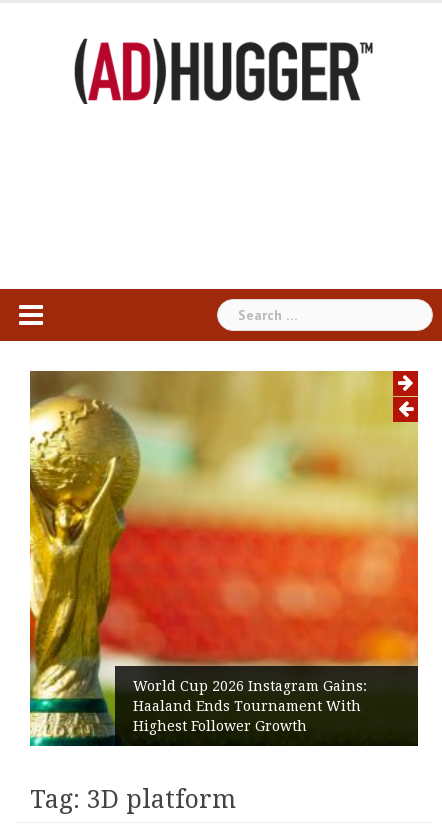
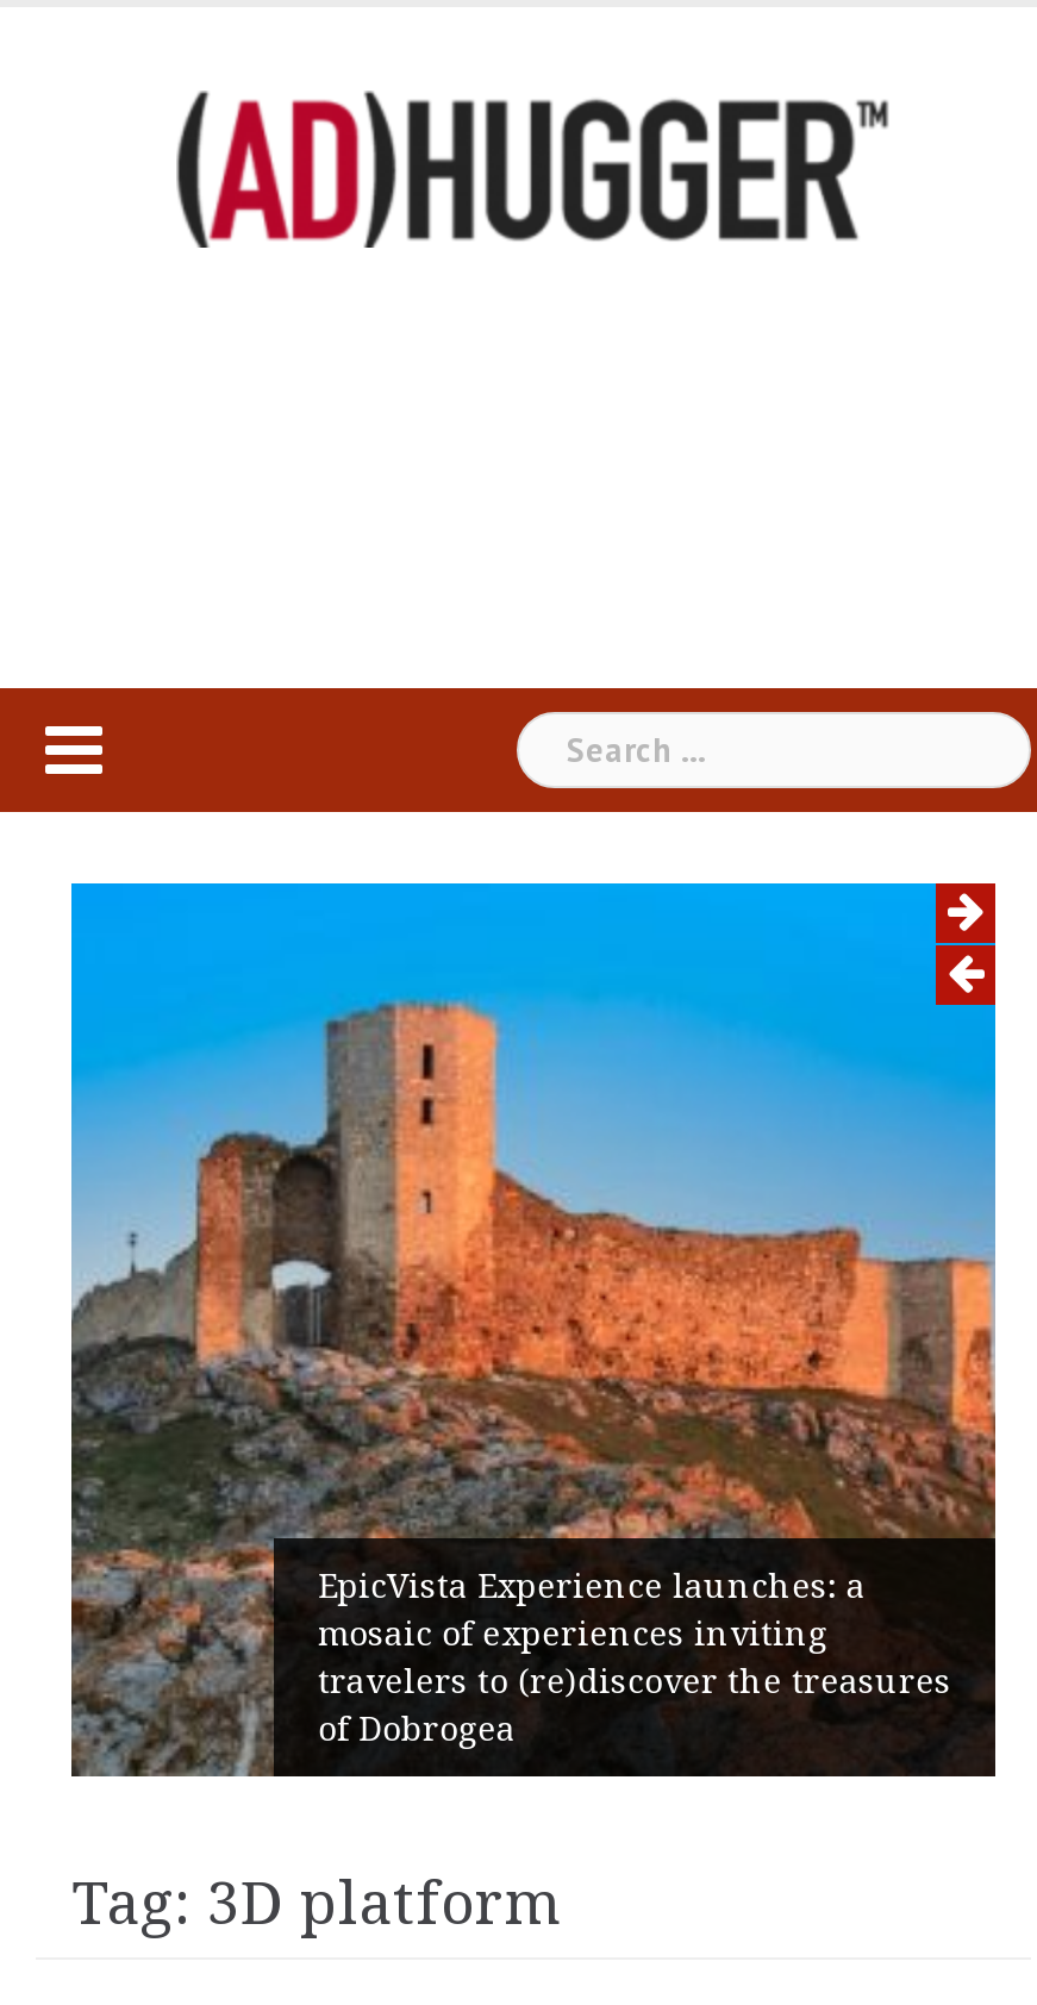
[29,370,419,747] [image] | World Cup 2026 Instagram Gains: | Haaland Ends Tournament With | Highest Follower Growth -> [69,881,998,1779] [image] | EpicVista Experience launches: a | mosaic of experiences inviting | travelers to (re)discover the treasures | of Dobrogea

